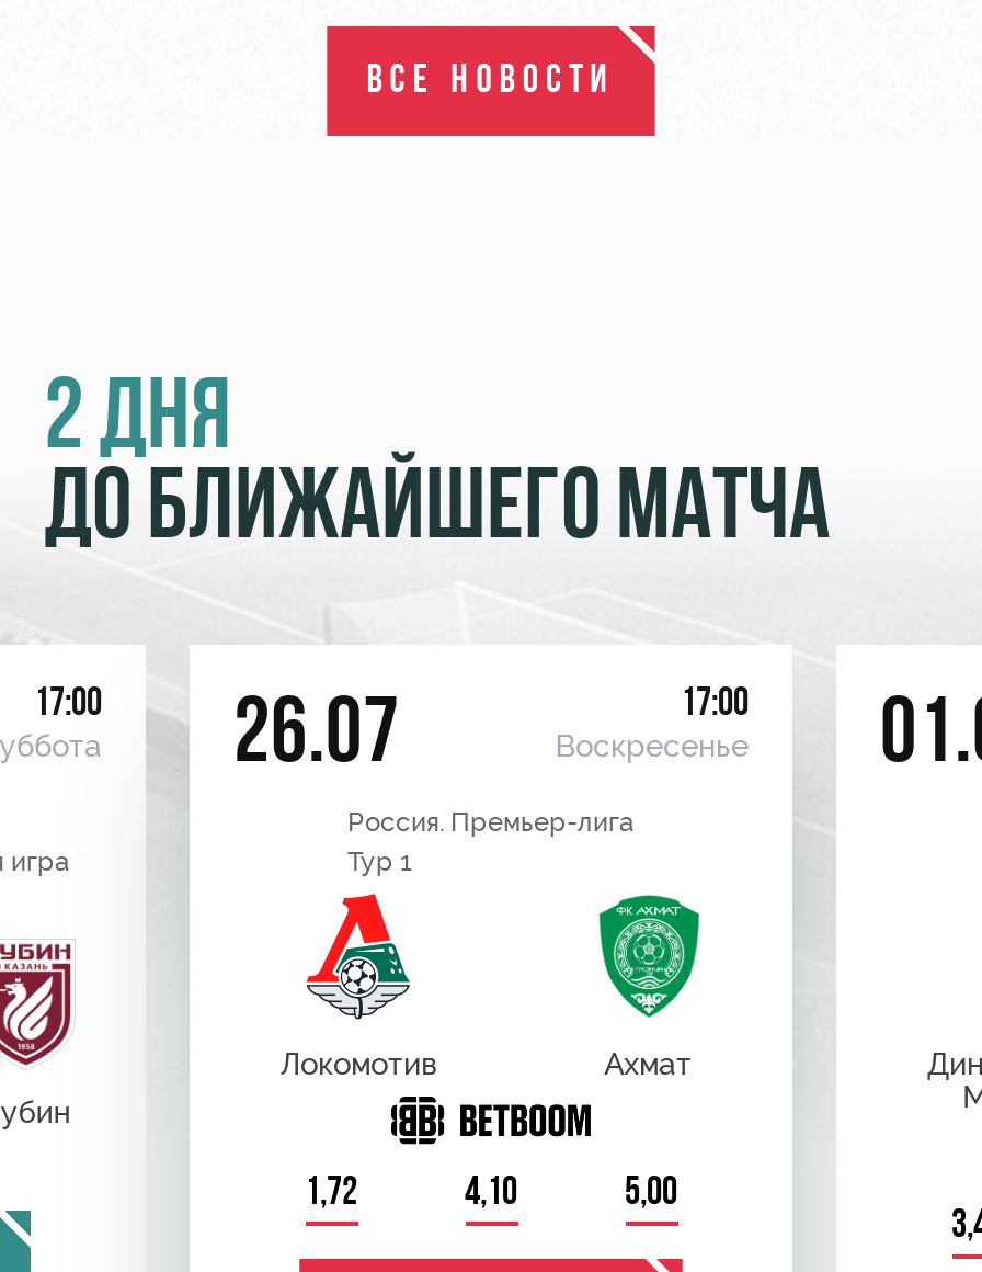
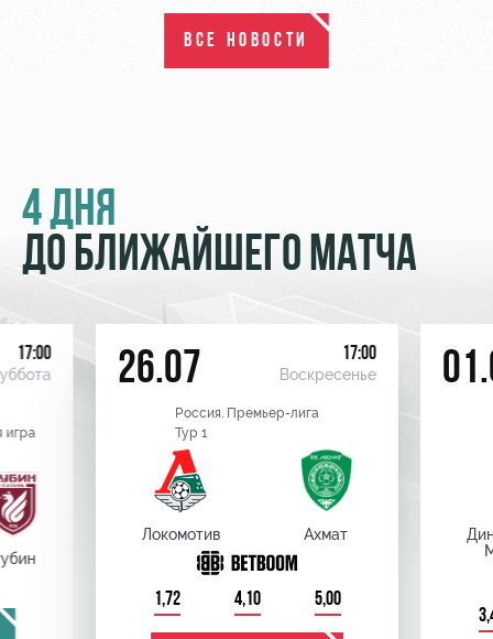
[44,371,230,474] 2 ДНЯ -> [22,186,116,238] 4 ДНЯ

